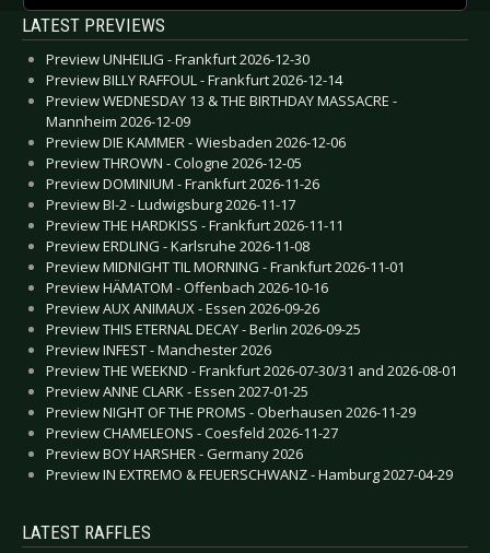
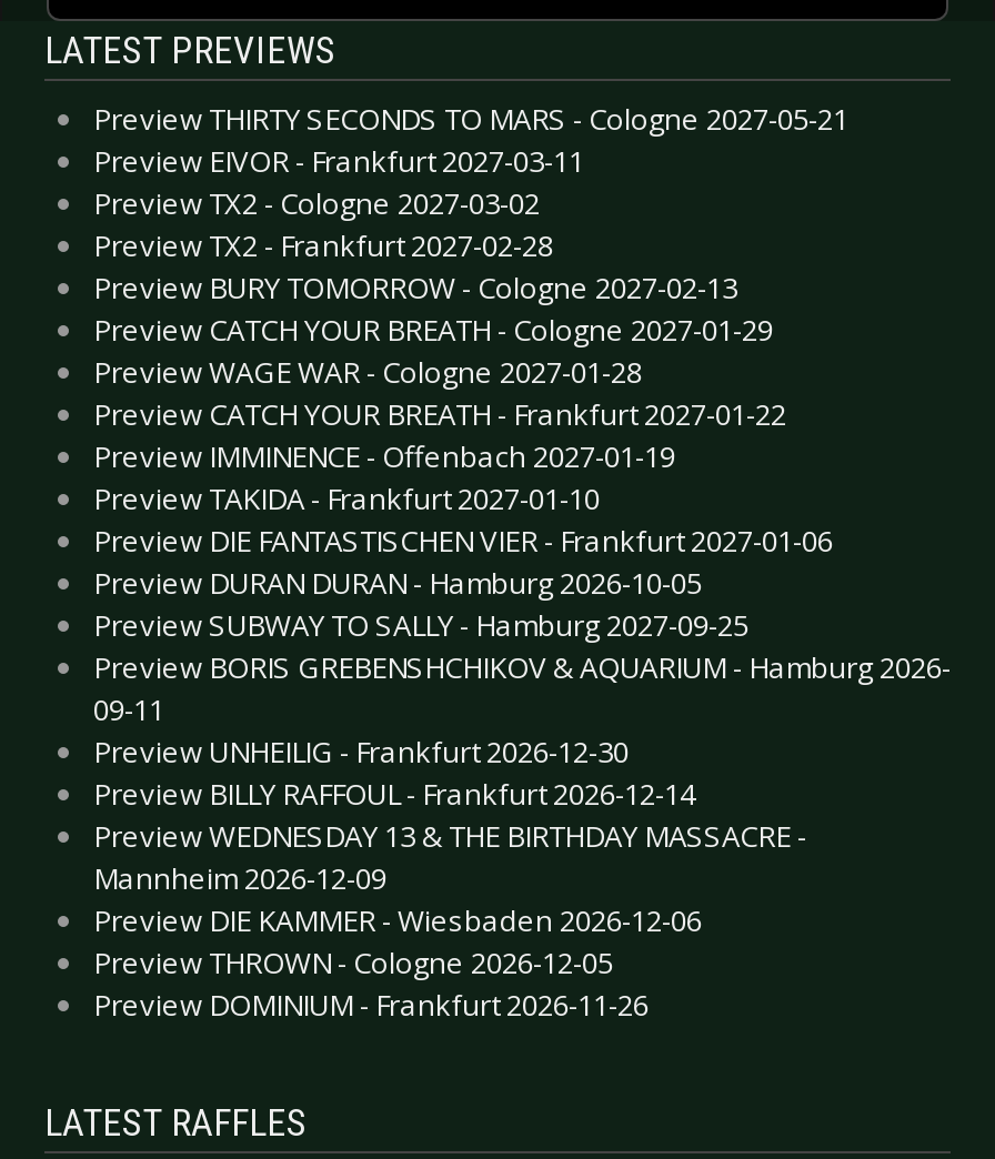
none -> [93,98,951,728] Preview THIRTY SECONDS TO MARS - Cologne 2027-05-21 | Preview EIVOR - Frankfurt 2027-03-11 | Preview TX2 - Cologne 2027-03-02 | Preview TX2 - Frankfurt 2027-02-28 | Preview BURY TOMORROW - Cologne 2027-02-13 | Preview CATCH YOUR BREATH - Cologne 2027-01-29 | Preview WAGE WAR - Cologne 2027-01-28 | Preview CATCH YOUR BREATH - Frankfurt 2027-01-22 | Preview IMMINENCE - Offenbach 2027-01-19 | Preview TAKIDA - Frankfurt 2027-01-10 | Preview DIE FANTASTISCHEN VIER - Frankfurt 2027-01-06 | Preview DURAN DURAN - Hamburg 2026-10-05 | Preview SUBWAY TO SALLY - Hamburg 2027-09-25 | Preview BORIS GREBENSHCHIKOV & AQUARIUM - Hamburg 2026- | 09-11
moved [46,49,397,193] -> [93,731,806,1024]: Preview UNHEILIG - Frankfurt 2026-12-30 | Preview BILLY RAFFOUL - Frankfurt 2026-12-14 | Preview WEDNESDAY 13 & THE BIRTHDAY MASSACRE - | Mannheim 2026-12-09 | Preview DIE KAMMER - Wiesbaden 2026-12-06 | Preview THROWN - Cologne 2026-12-05 | Preview DOMINIUM - Frankfurt 2026-11-26
[46,194,457,484] Preview BI-2 - Ludwigsburg 2026-11-17 | Preview THE HARDKISS - Frankfurt 2026-11-11 | Preview ERDLING - Karlsruhe 2026-11-08 | Preview MIDNIGHT TIL MORNING - Frankfurt 2026-11-01 | Preview HÄMATOM - Offenbach 2026-10-16 | Preview AUX ANIMAUX - Essen 2026-09-26 | Preview THIS ETERNAL DECAY - Berlin 2026-09-25 | Preview INFEST - Manchester 2026 | Preview THE WEEKND - Frankfurt 2026-07-30/31 and 2026-08-01 | Preview ANNE CLARK - Essen 2027-01-25 | Preview NIGHT OF THE PROMS - Oberhausen 2026-11-29 | Preview CHAMELEONS - Coesfeld 2026-11-27 | Preview BOY HARSHER - Germany 2026 | Preview IN EXTREMO & FEUERSCHWANZ - Hamburg 2027-04-29 -> none

